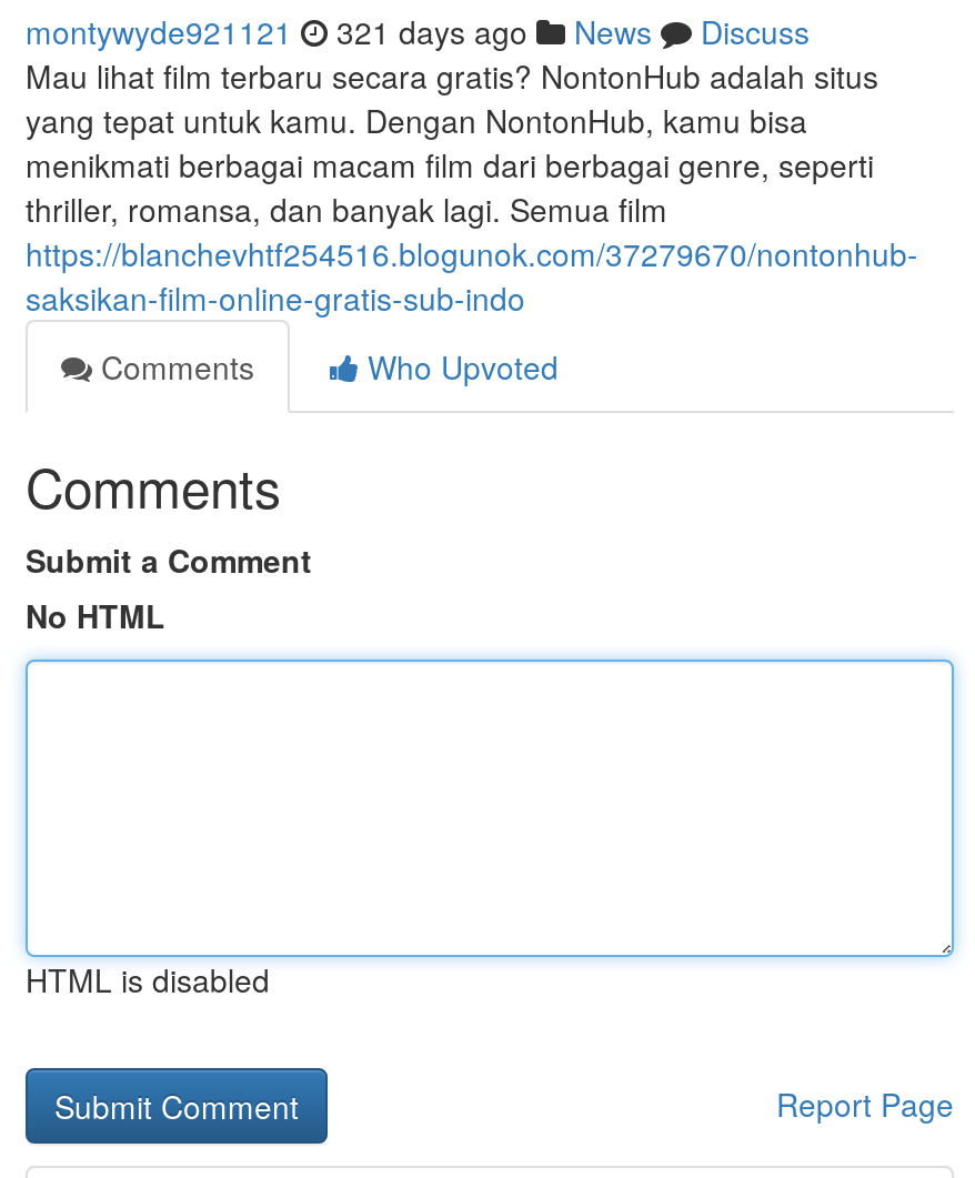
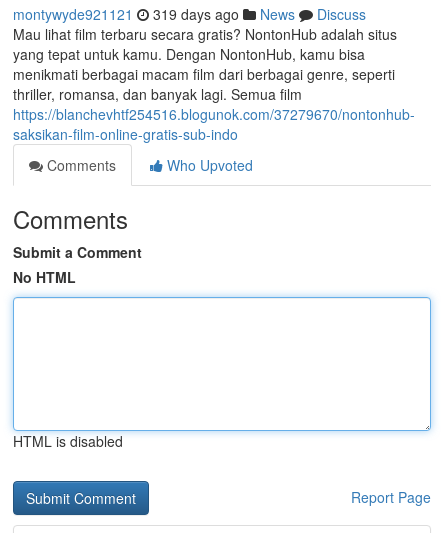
[26,9,810,53] montywyde921121 321 days ago News Discuss -> [13,4,366,24] montywyde921121 319 days ago News Discuss

